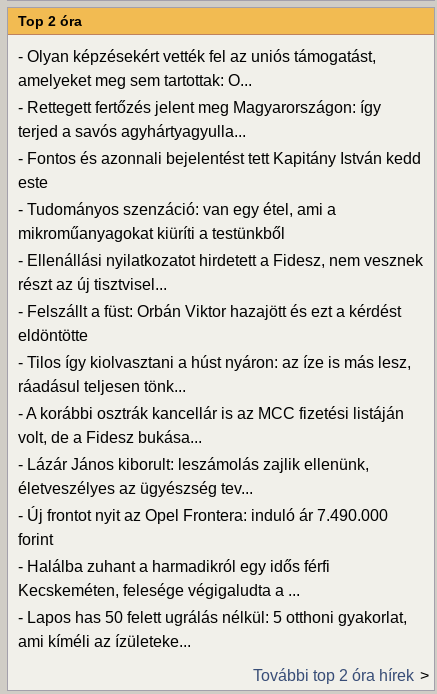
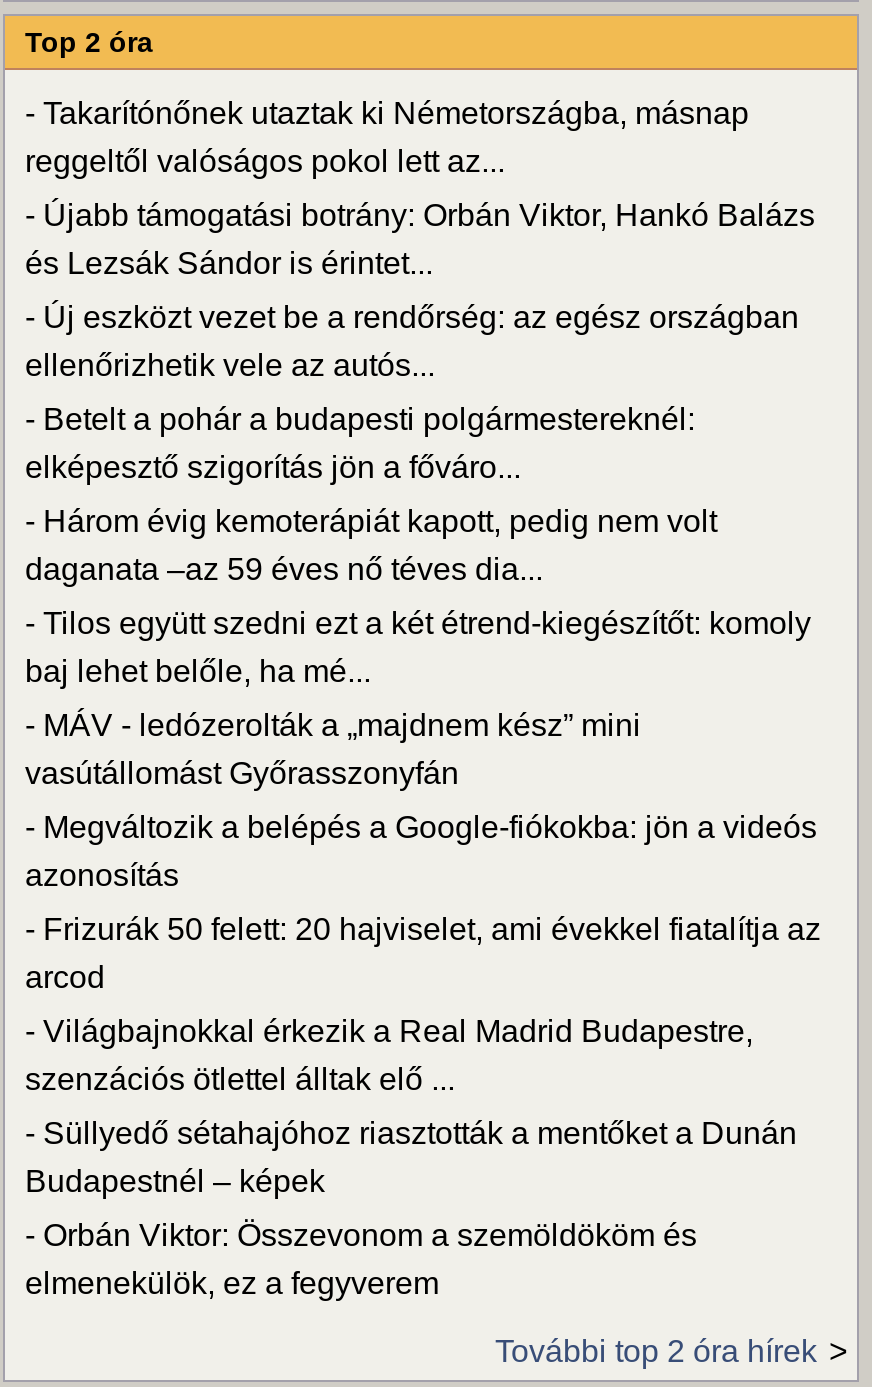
[18,48,376,89] - Olyan képzésekért vették fel az uniós támogatást, | amelyeket meg sem tartottak: O... -> [25,96,749,178] - Takarítónőnek utaztak ki Németországba, másnap | reggeltől valóságos pokol lett az...
[18,99,381,140] - Rettegett fertőzés jelent meg Magyarországon: így | terjed a savós agyhártyagyulla... -> [25,198,815,280] - Újabb támogatási botrány: Orbán Viktor, Hankó Balázs | és Lezsák Sándor is érintet...
[18,150,421,191] - Fontos és azonnali bejelentést tett Kapitány István kedd | este -> [25,300,799,382] - Új eszközt vezet be a rendőrség: az egész országban | ellenőrizhetik vele az autós...
[18,201,336,242] - Tudományos szenzáció: van egy étel, ami a | mikroműanyagokat kiüríti a testünkből -> [25,402,695,484] - Betelt a pohár a budapesti polgármestereknél: | elképesztő szigorítás jön a főváro...
[18,252,423,293] - Ellenállási nyilatkozatot hirdetett a Fidesz, nem vesznek | részt az új tisztvisel... -> [25,504,717,586] - Három évig kemoterápiát kapott, pedig nem volt | daganata –az 59 éves nő téves dia...
[18,303,401,344] - Felszállt a füst: Orbán Viktor hazajött és ezt a kérdést | eldöntötte -> [25,606,811,688] - Tilos együtt szedni ezt a két étrend-kiegészítőt: komoly | baj lehet belőle, ha mé...
[18,354,411,395] - Tilos így kiolvasztani a húst nyáron: az íze is más lesz, | ráadásul teljesen tönk... -> [25,708,641,790] - MÁV - ledózerolták a „majdnem kész” mini | vasútállomást Győrasszonyfán
[18,405,404,446] - A korábbi osztrák kancellár is az MCC fizetési listáján | volt, de a Fidesz bukása... -> [25,810,817,892] - Megváltozik a belépés a Google-fiókokba: jön a videós | azonosítás
[18,456,369,497] - Lázár János kiborult: leszámolás zajlik ellenünk, | életveszélyes az ügyészség tev... -> [25,912,821,994] - Frizurák 50 felett: 20 hajviselet, ami évekkel fiatalítja az | arcod
[18,507,388,548] - Új frontot nyit az Opel Frontera: induló ár 7.490.000 | forint -> [25,1014,753,1096] - Világbajnokkal érkezik a Real Madrid Budapestre, | szenzációs ötlettel álltak elő ...
[18,558,330,599] - Halálba zuhant a harmadikról egy idős férfi | Kecskeméten, felesége végigaludta a ... -> [25,1116,797,1198] - Süllyedő sétahajóhoz riasztották a mentőket a Dunán | Budapestnél – képek
[18,609,407,650] - Lapos has 50 felett ugrálás nélkül: 5 otthoni gyakorlat, | ami kíméli az ízületeke... -> [25,1218,697,1300] - Orbán Viktor: Összevonom a szemöldököm és | elmenekülök, ez a fegyverem

